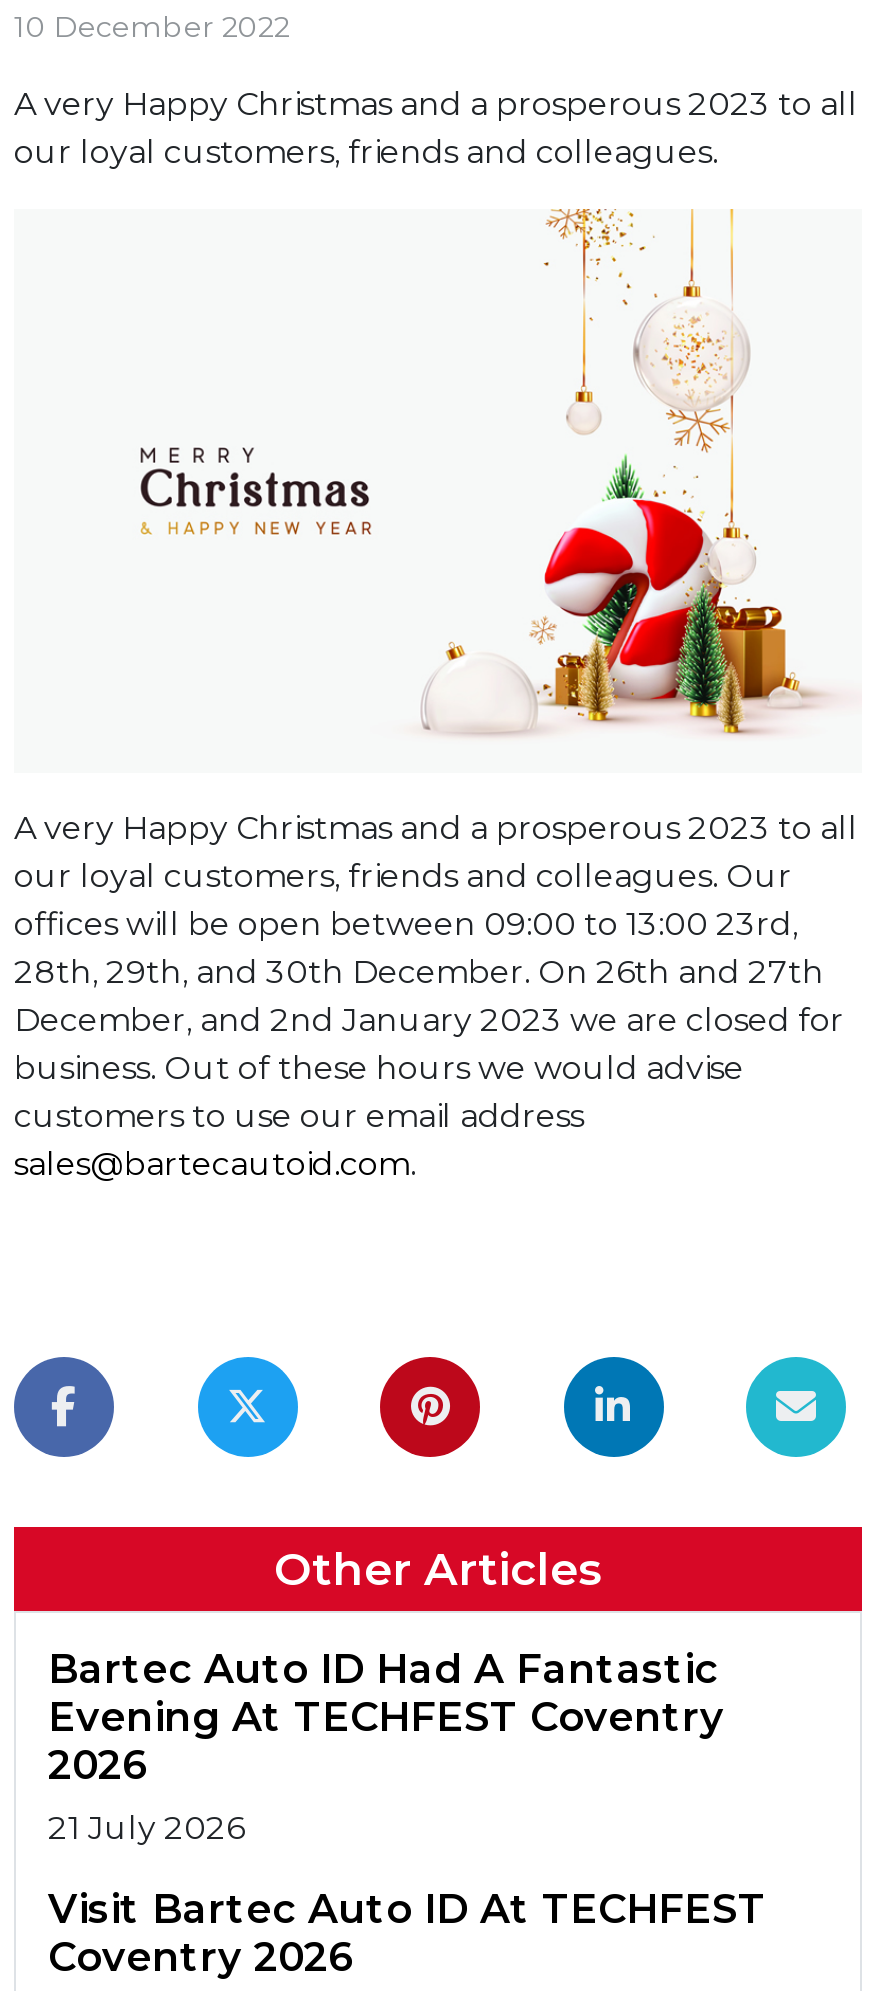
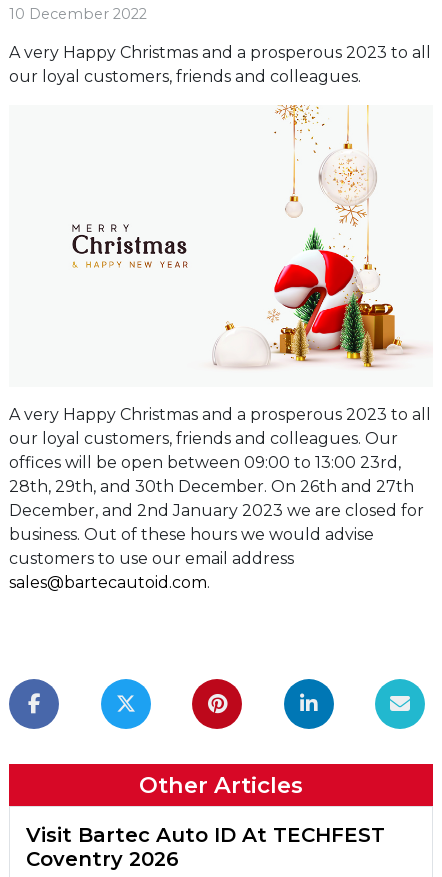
[48,1645,724,1847] Bartec Auto ID Had A Fantastic | Evening At TECHFEST Coventry | 2026 | 21 July 2026 -> none

